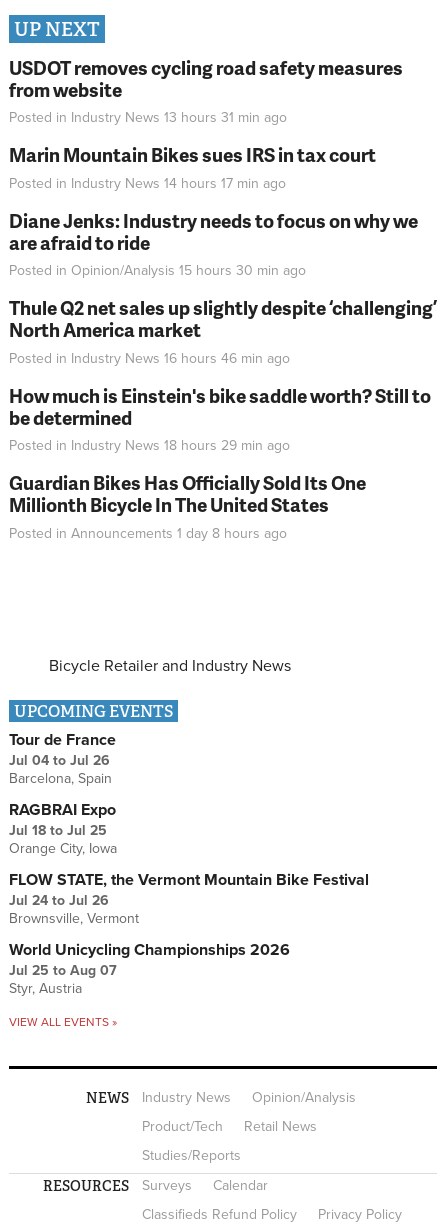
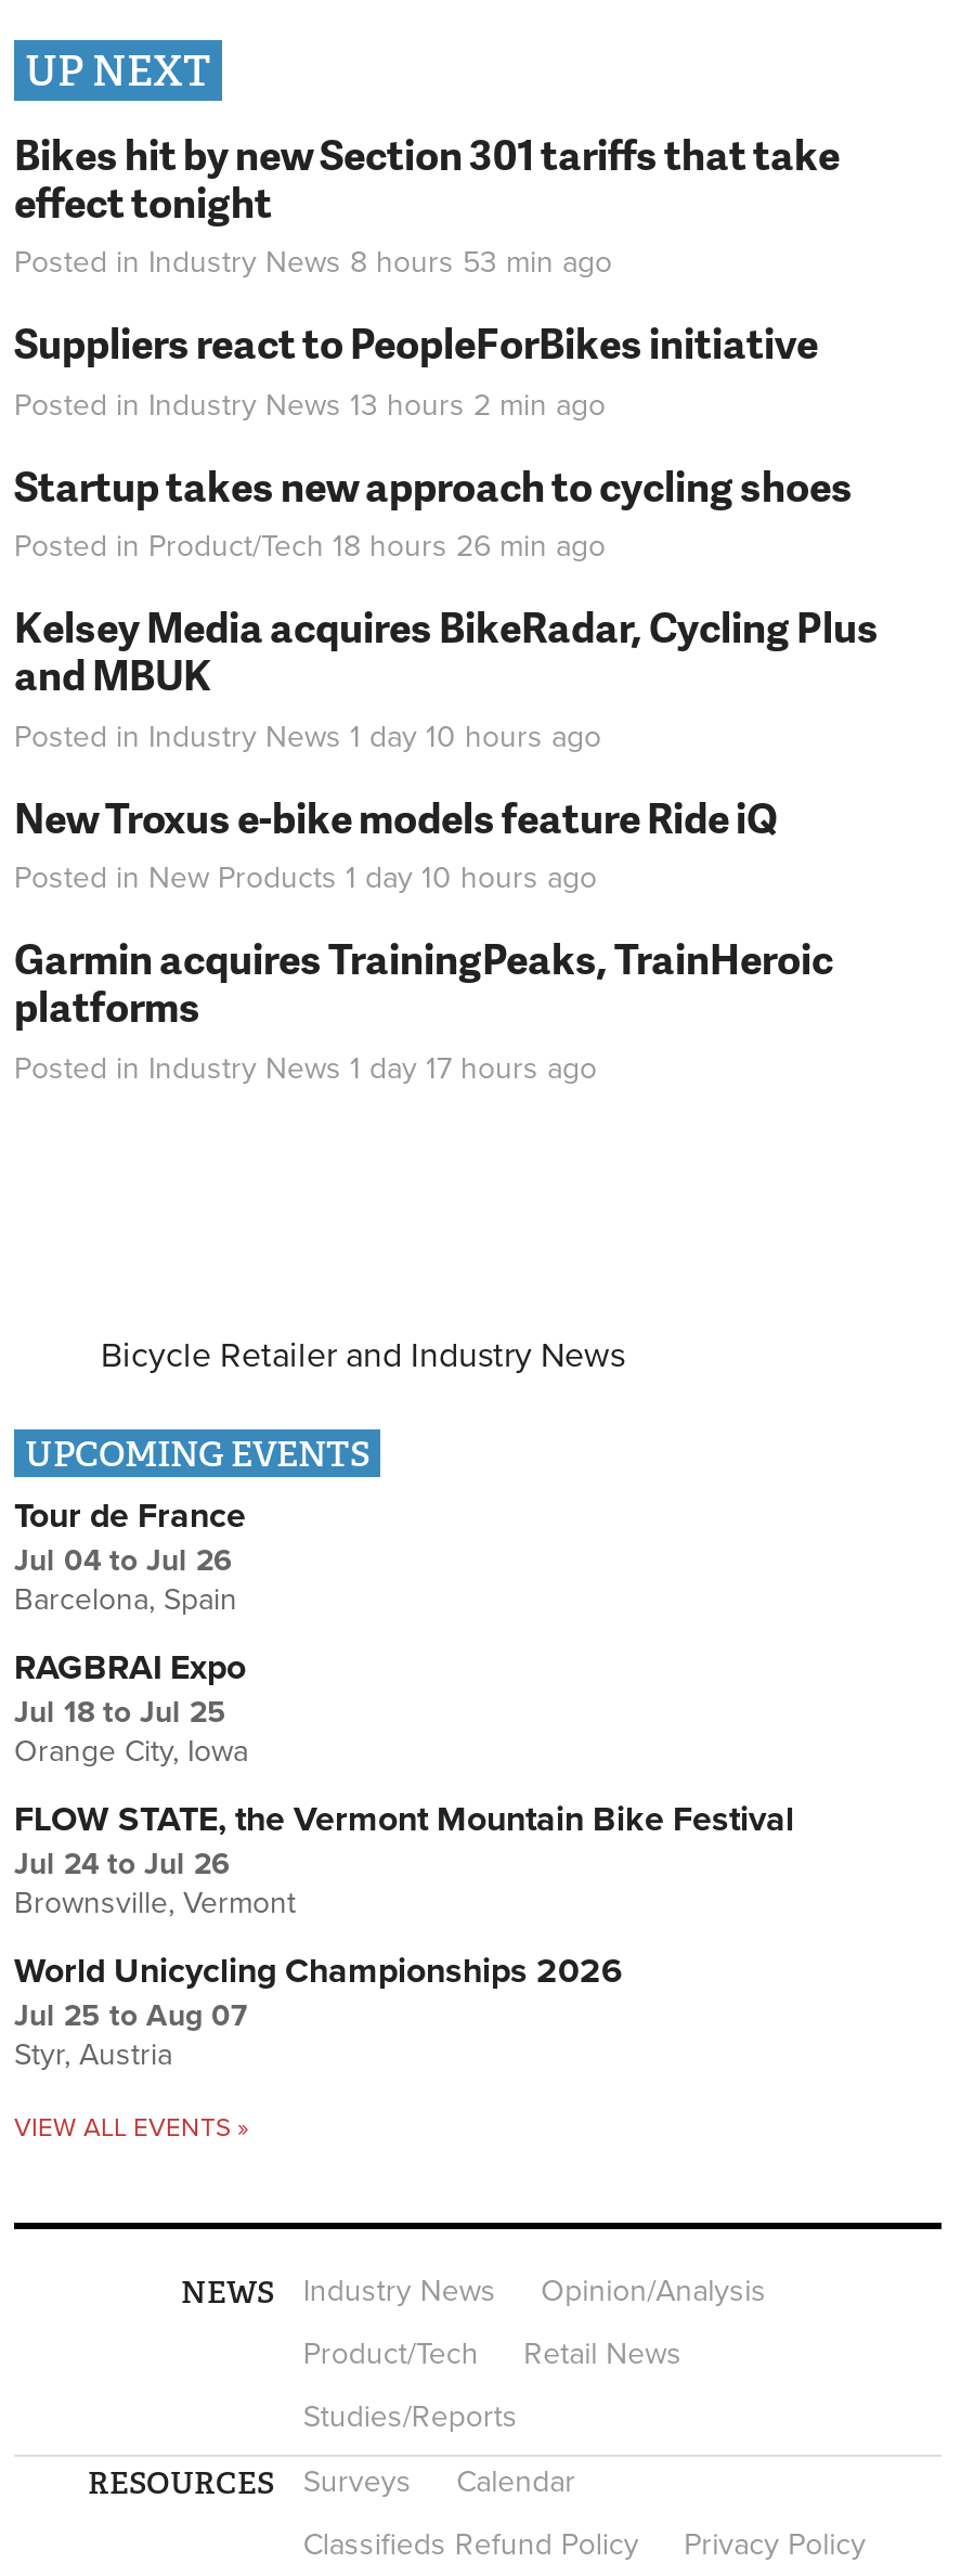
[9,54,403,126] USDOT removes cycling road safety measures | from website | Posted in Industry News 13 hours 31 min ago -> [14,125,840,282] Bikes hit by new Section 301 tariffs that take | effect tonight | Posted in Industry News 8 hours 53 min ago
[9,141,376,192] Marin Mountain Bikes sues IRS in tax court | Posted in Industry News 14 hours 17 min ago -> [14,314,818,424] Suppliers react to PeopleForBikes initiative | Posted in Industry News 13 hours 2 min ago
[9,207,418,279] Diane Jenks: Industry needs to focus on why we | are afraid to ride | Posted in Opinion/Analysis 15 hours 30 min ago -> [14,456,853,566] Startup takes new approach to cycling shoes | Posted in Product/Tech 18 hours 26 min ago
[9,294,437,367] Thule Q2 net sales up slightly despite ‘challenging’ | North America market | Posted in Industry News 16 hours 46 min ago -> [14,598,879,755] Kelsey Media acquires BikeRadar, Cycling Plus | and MBUK | Posted in Industry News 1 day 10 hours ago
[9,382,431,454] How much is Einstein's bike saddle worth? Still to | be determined | Posted in Industry News 18 hours 29 min ago -> [14,788,777,897] New Troxus e-bike models feature Ride iQ | Posted in New Products 1 day 10 hours ago
[9,469,366,542] Guardian Bikes Has Officially Sold Its One | Millionth Bicycle In The United States | Posted in Announcements 1 day 8 hours ago -> [14,930,833,1087] Garmin acquires TrainingPeaks, TrainHeroic | platforms | Posted in Industry News 1 day 17 hours ago

